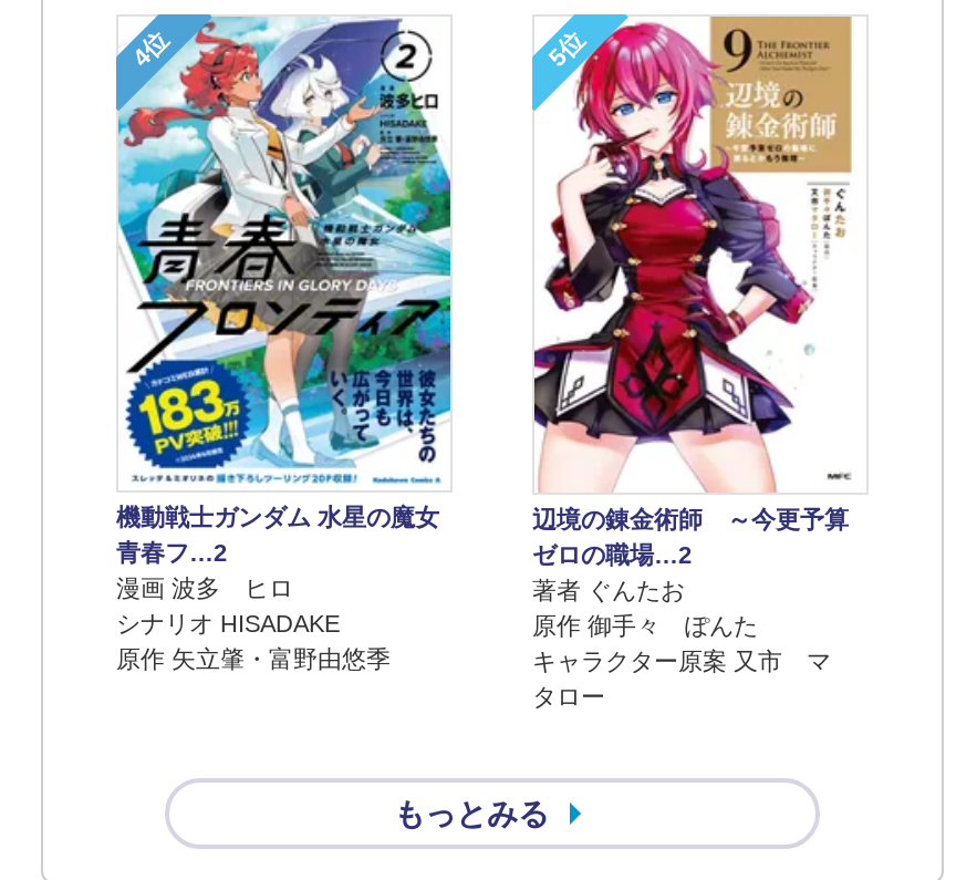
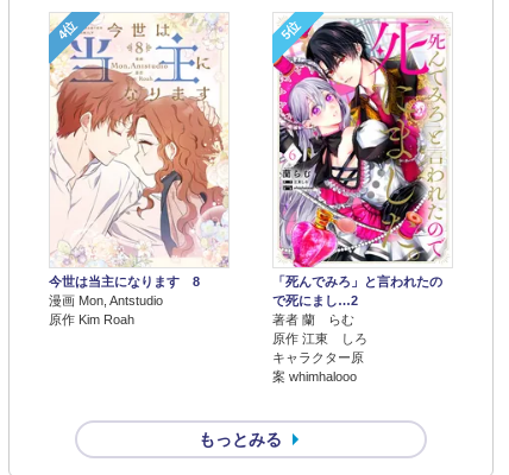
[116,14,453,671] [image] | 機動戦士ガンダム 水星の魔女 | 青春フ…2 | 漫画 波多 ヒロ | シナリオ HISADAKE | 原作 矢立肇・富野由悠季 -> [49,13,230,326] [image] | 今世は当主になります 8 | 漫画 Mon, Antstudio | 原作 Kim Roah
[532,14,858,708] [image] | 辺境の錬金術師 ～今更予算 | ゼロの職場…2 | 著者 ぐんたお | 原作 御手々 ぽんた | キャラクター原案 又市 マ | タロー -> [272,13,450,383] [image] | 「死んでみろ」と言われたの | で死にまし…2 | 著者 蘭 らむ | 原作 江東 しろ | キャラクター原 | 案 whimhalooo

